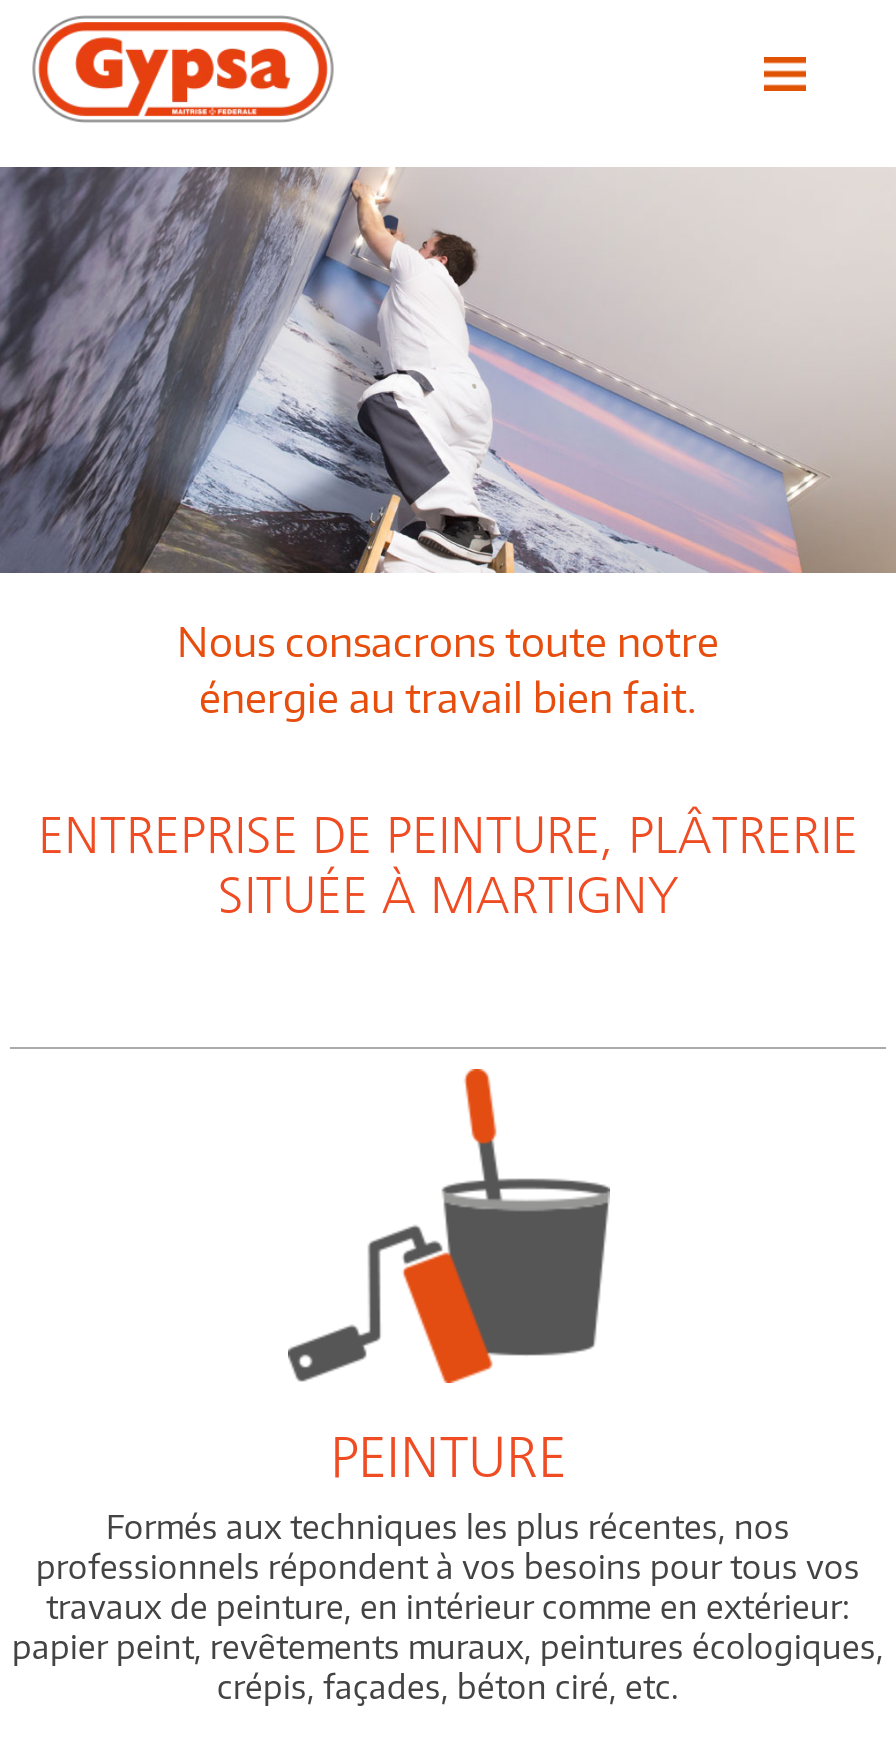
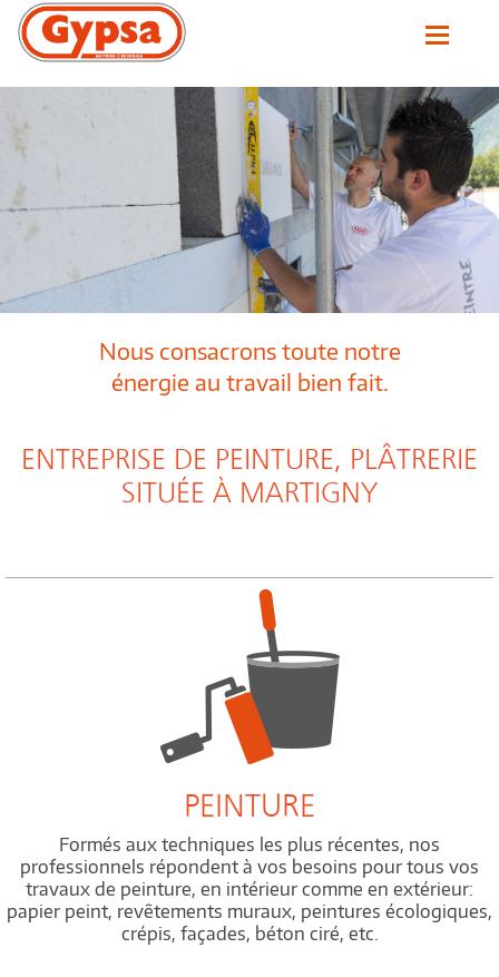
[6,167,890,575] [image] -> [3,86,496,314] [image]

